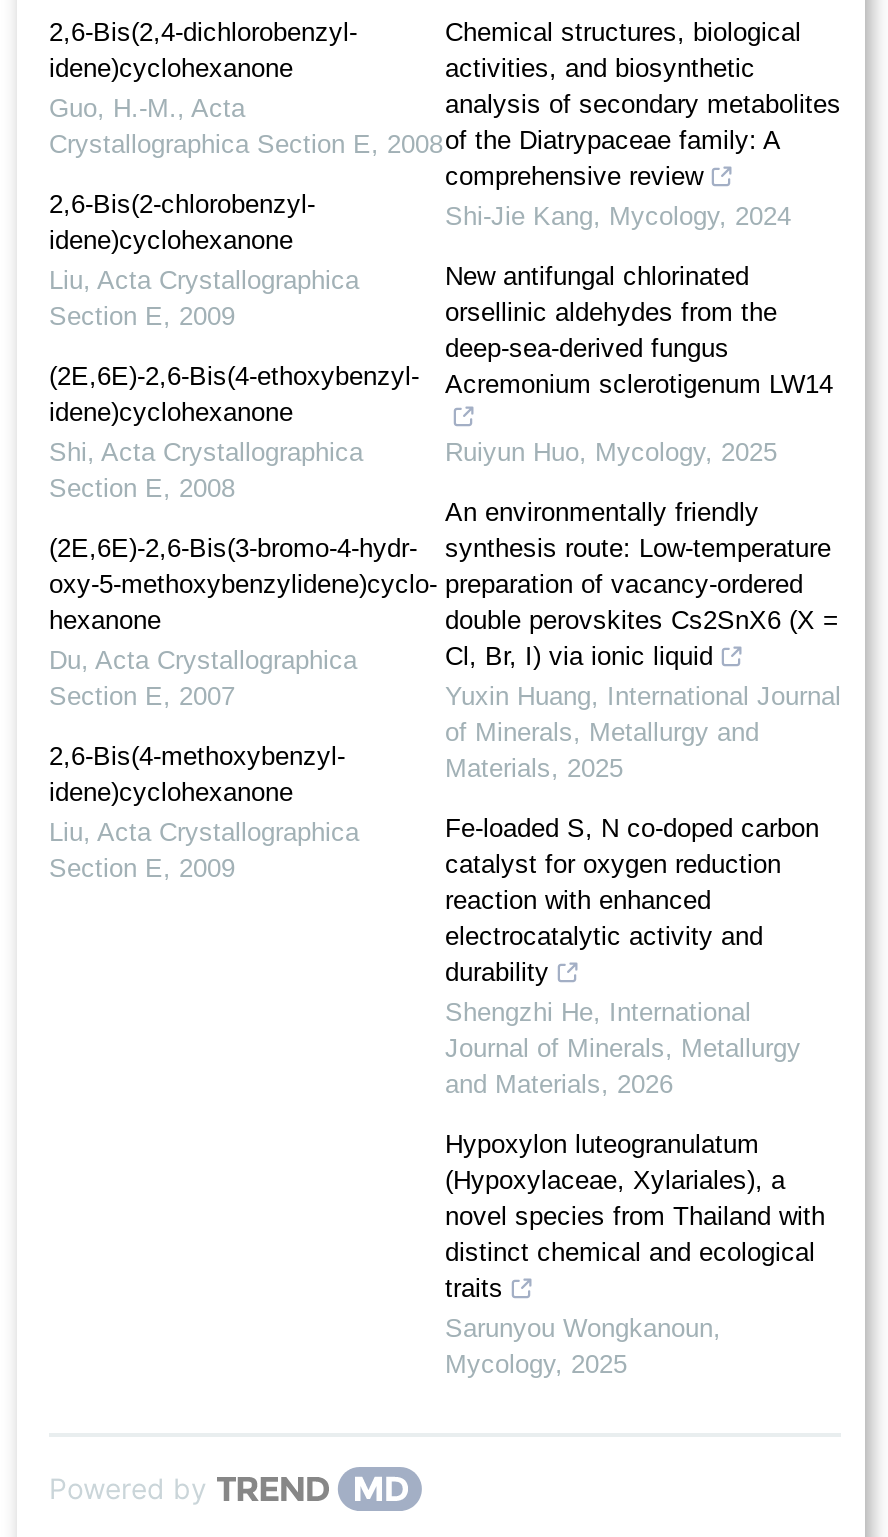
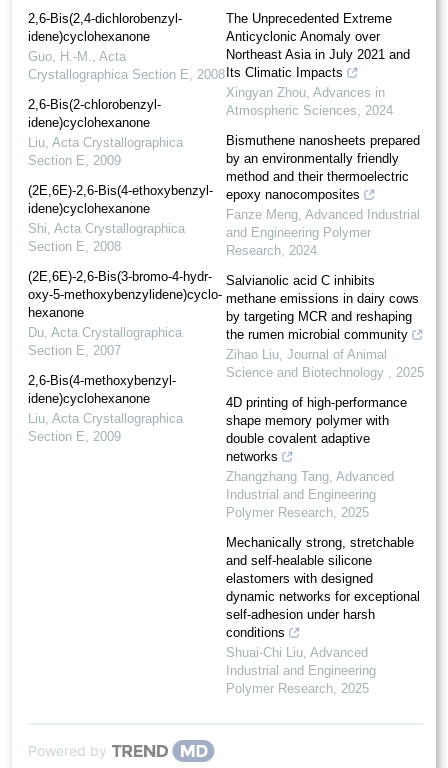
[445,17,841,1379] Chemical structures, biological | activities, and biosynthetic | analysis of secondary metabolites | of the Diatrypaceae family: A | comprehensive review | Shi-Jie Kang, Mycology, 2024 | New antifungal chlorinated | orsellinic aldehydes from the | deep-sea-derived fungus | Acremonium sclerotigenum LW14 | Ruiyun Huo, Mycology, 2025 | An environmentally friendly | synthesis route: Low-temperature | preparation of vacancy-ordered | double perovskites Cs2SnX6 (X = | Cl, Br, I) via ionic liquid | Yuxin Huang, International Journal | of Minerals, Metallurgy and | Materials, 2025 | Fe-loaded S, N co-doped carbon | catalyst for oxygen reduction | reaction with enhanced | electrocatalytic activity and | durability | Shengzhi He, International | Journal of Minerals, Metallurgy | and Materials, 2026 | Hypoxylon luteogranulatum | (Hypoxylaceae, Xylariales), a | novel species from Thailand with | distinct chemical and ecological | traits | Sarunyou Wongkanoun, | Mycology, 2025 -> [226,11,424,696] The Unprecedented Extreme | Anticyclonic Anomaly over | Northeast Asia in July 2021 and | Its Climatic Impacts | Xingyan Zhou, Advances in | Atmospheric Sciences, 2024 | Bismuthene nanosheets prepared | by an environmentally friendly | method and their thermoelectric | epoxy nanocomposites | Fanze Meng, Advanced Industrial | and Engineering Polymer | Research, 2024 | Salvianolic acid C inhibits | methane emissions in dairy cows | by targeting MCR and reshaping | the rumen microbial community | Zihao Liu, Journal of Animal | Science and Biotechnology, 2025 | 4D printing of high-performance | shape memory polymer with | double covalent adaptive | networks | Zhangzhang Tang, Advanced | Industrial and Engineering | Polymer Research, 2025 | Mechanically strong, stretchable | and self-healable silicone | elastomers with designed | dynamic networks for exceptional | self-adhesion under harsh | conditions | Shuai-Chi Liu, Advanced | Industrial and Engineering | Polymer Research, 2025

